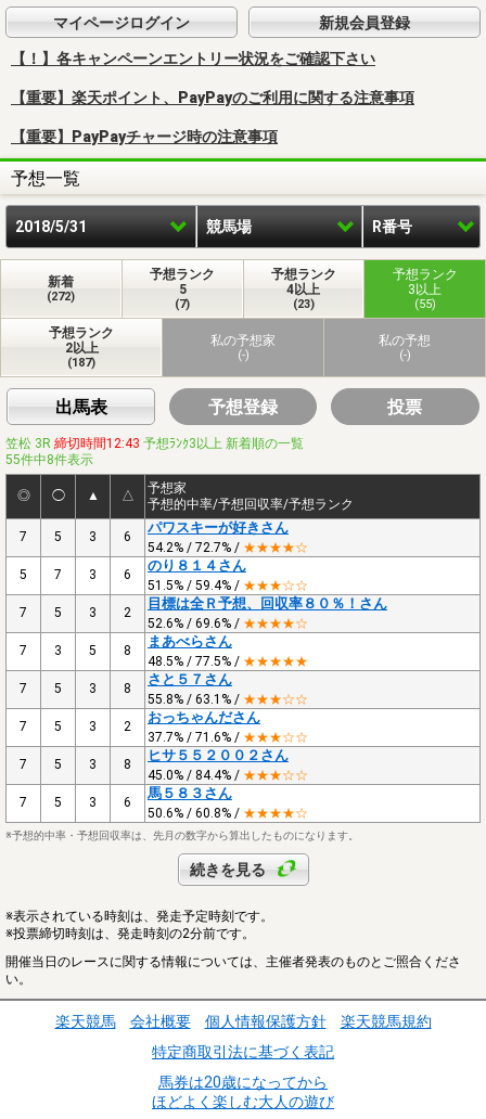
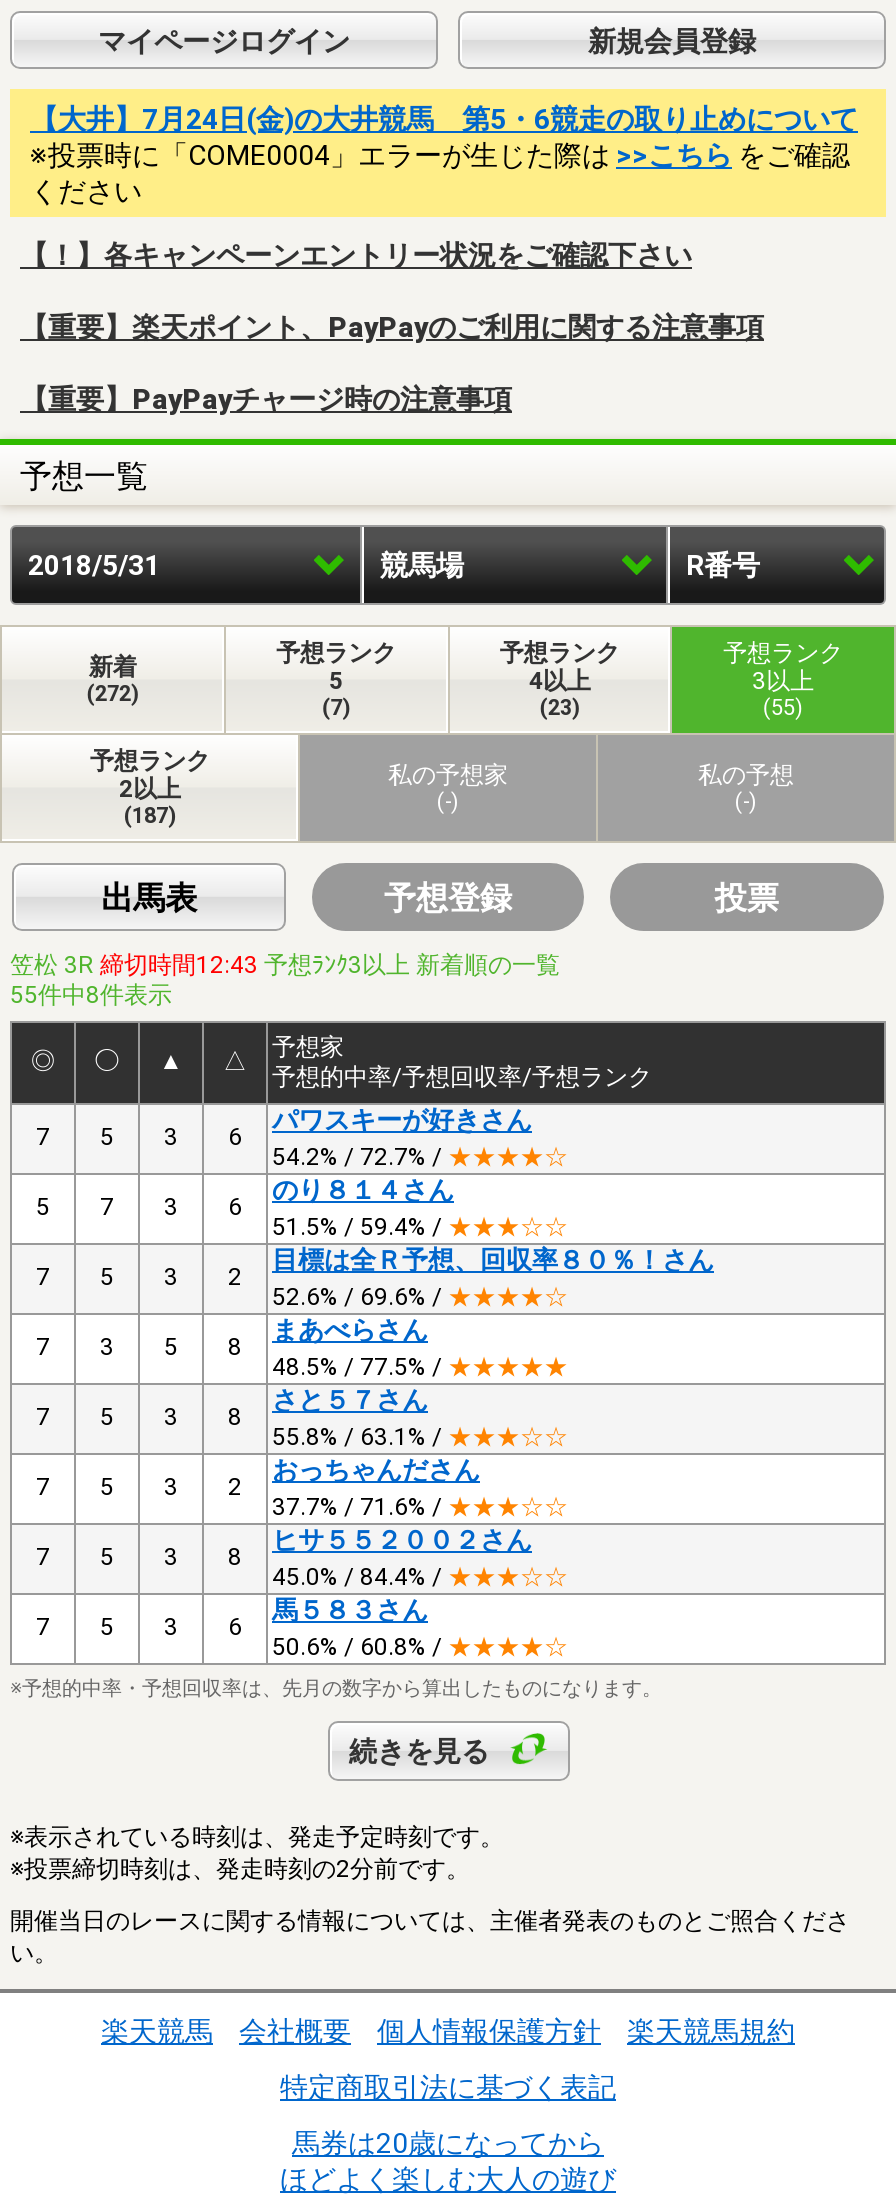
none -> [30,103,858,207] 【大井】7月24日(金)の大井競馬 第5・6競走の取り止めについて | ※投票時に「COME0004」エラーが生じた際は>>こちらをご確認 | ください

